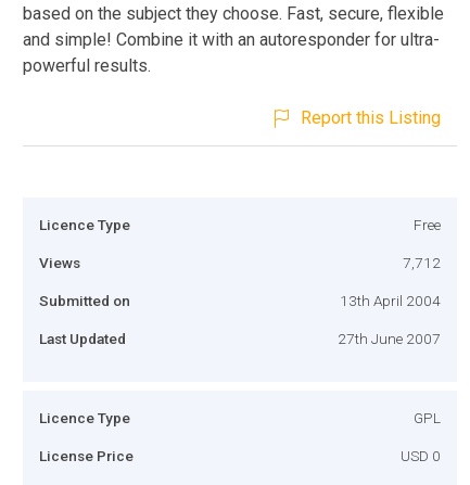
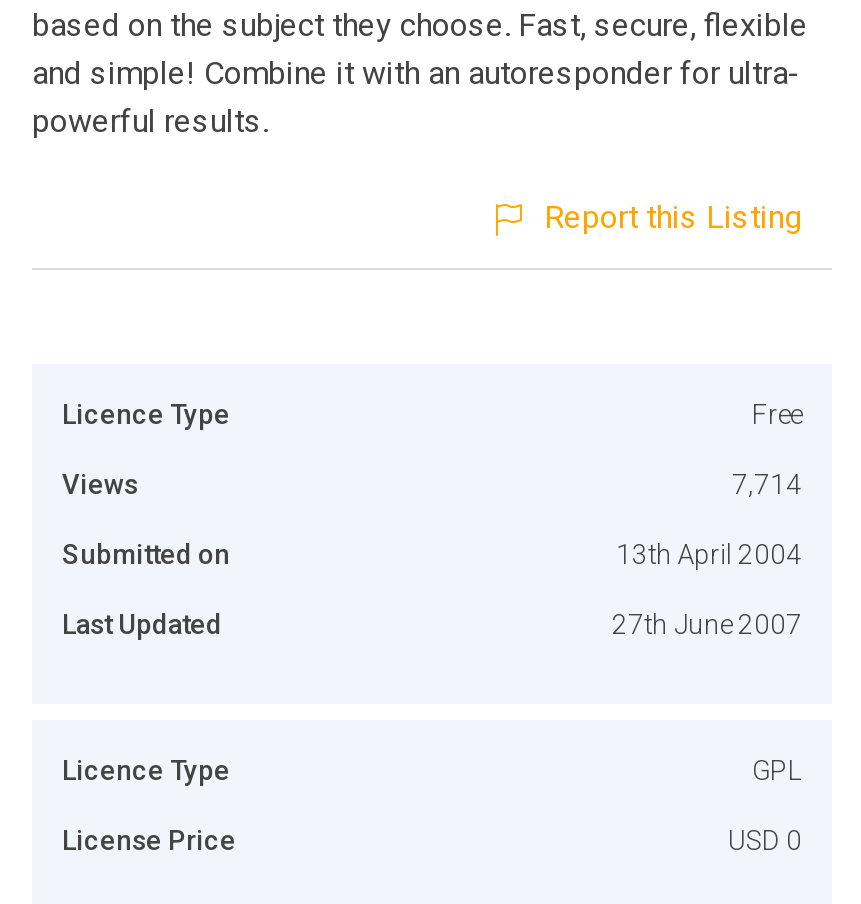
[403,254,441,271] 7,712 -> [732,468,802,500] 7,714

